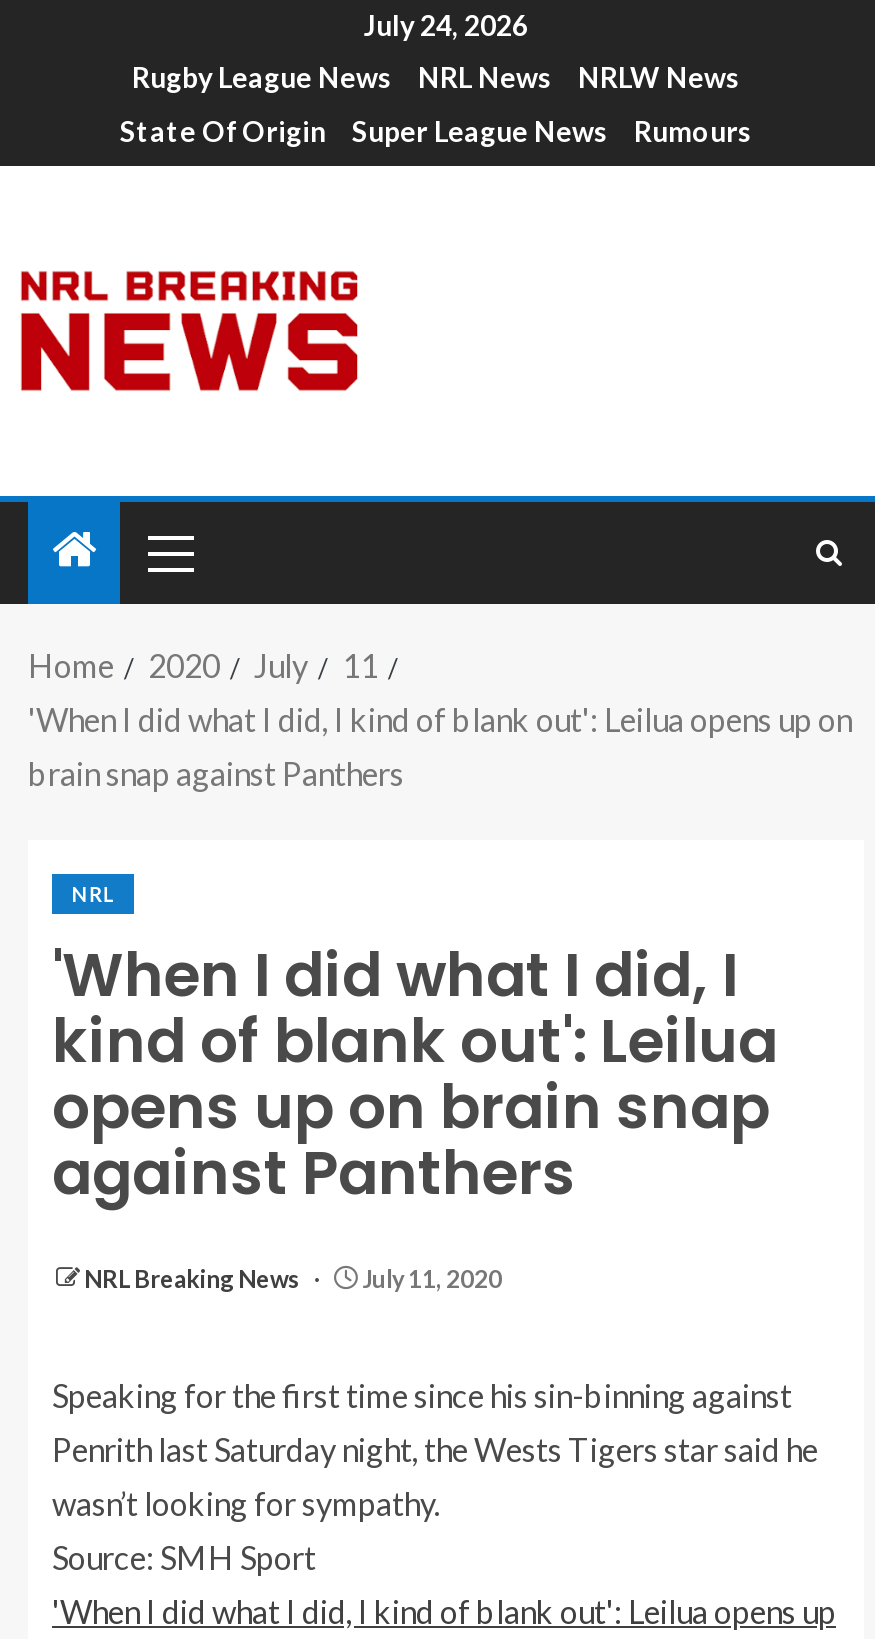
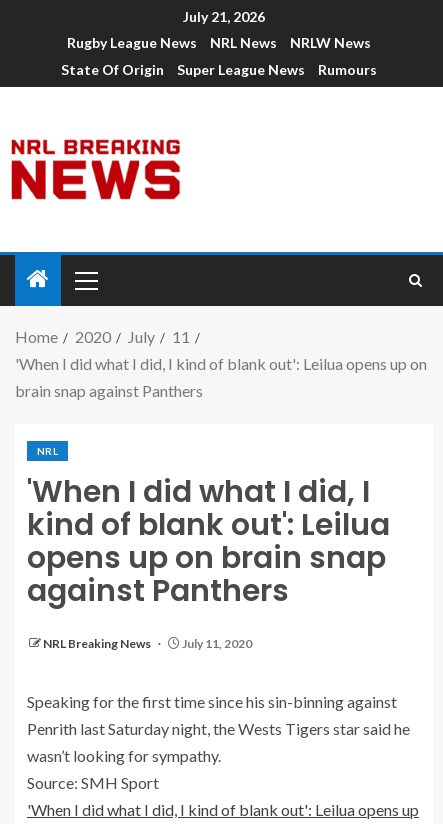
[364,9,528,43] July 24, 2026 -> [183,8,265,25] July 21, 2026

